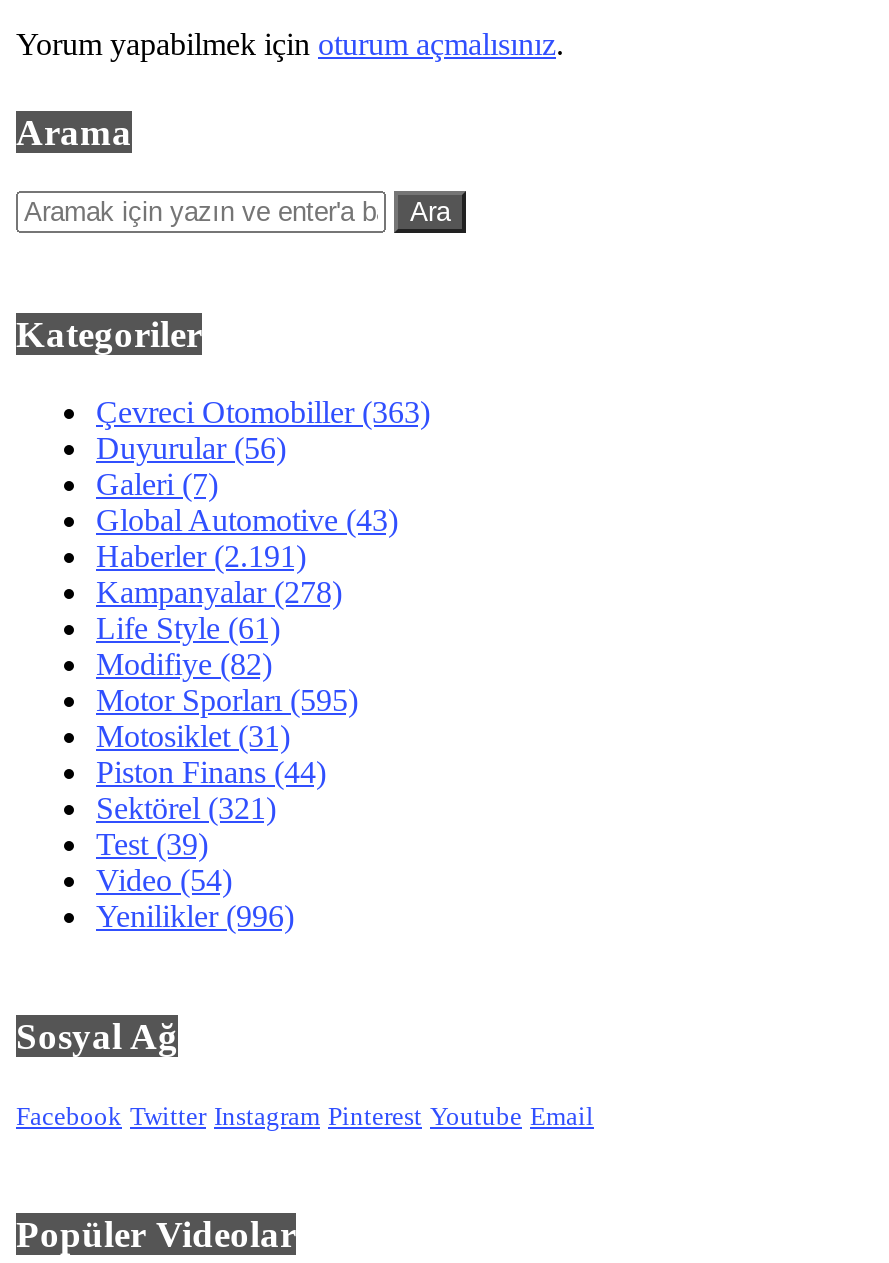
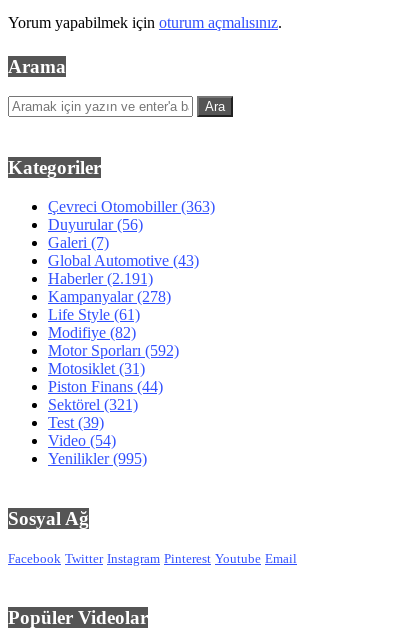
[96,683,358,717] Motor Sporları (595) -> [48,342,179,359] Motor Sporları (592)
[96,899,294,933] Yenilikler(996) -> [48,450,147,467] Yenilikler(995)

